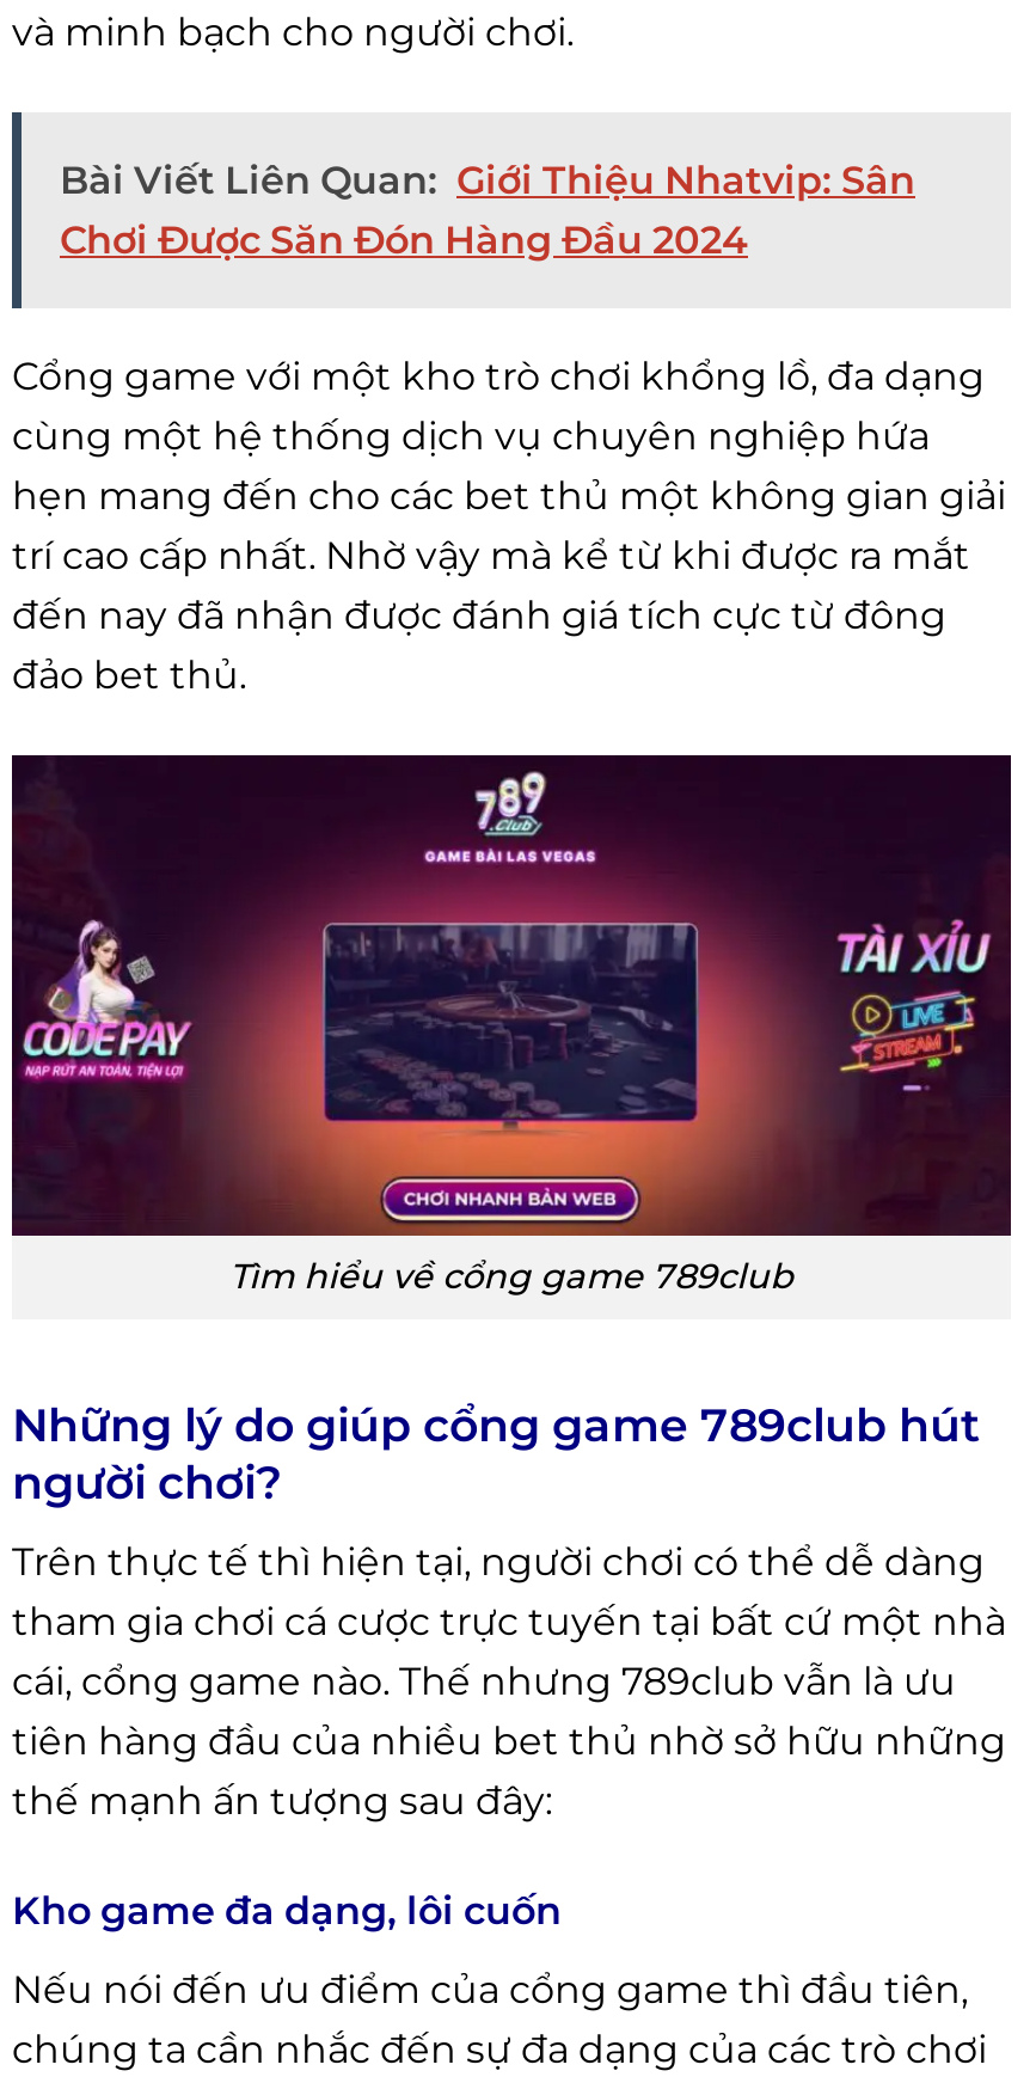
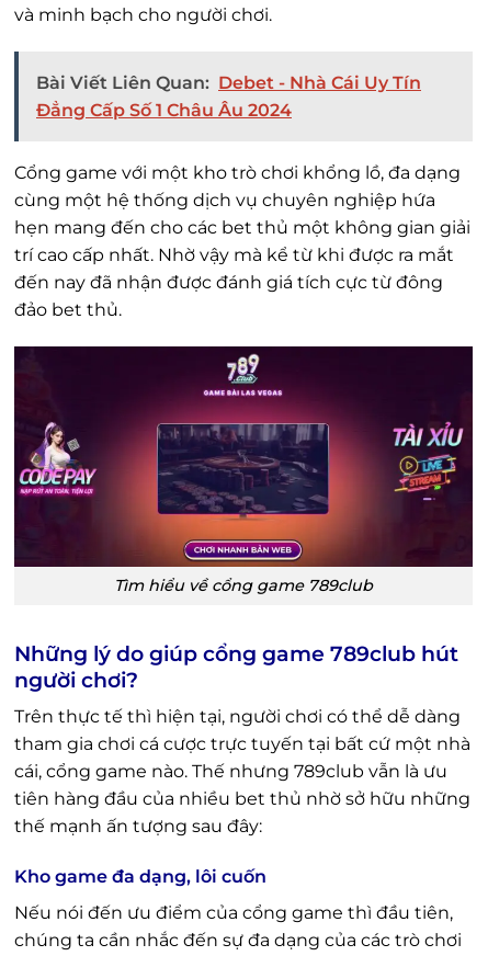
[60,158,915,263] Bài Viết Liên Quan: Giới Thiệu Nhatvip: Sân | Chơi Được Săn Đón Hàng Đầu 2024 -> [36,72,421,121] Bài Viết Liên Quan: Debet - Nhà Cái Uy Tín | Đẳng Cấp Số 1 Châu Âu 2024

